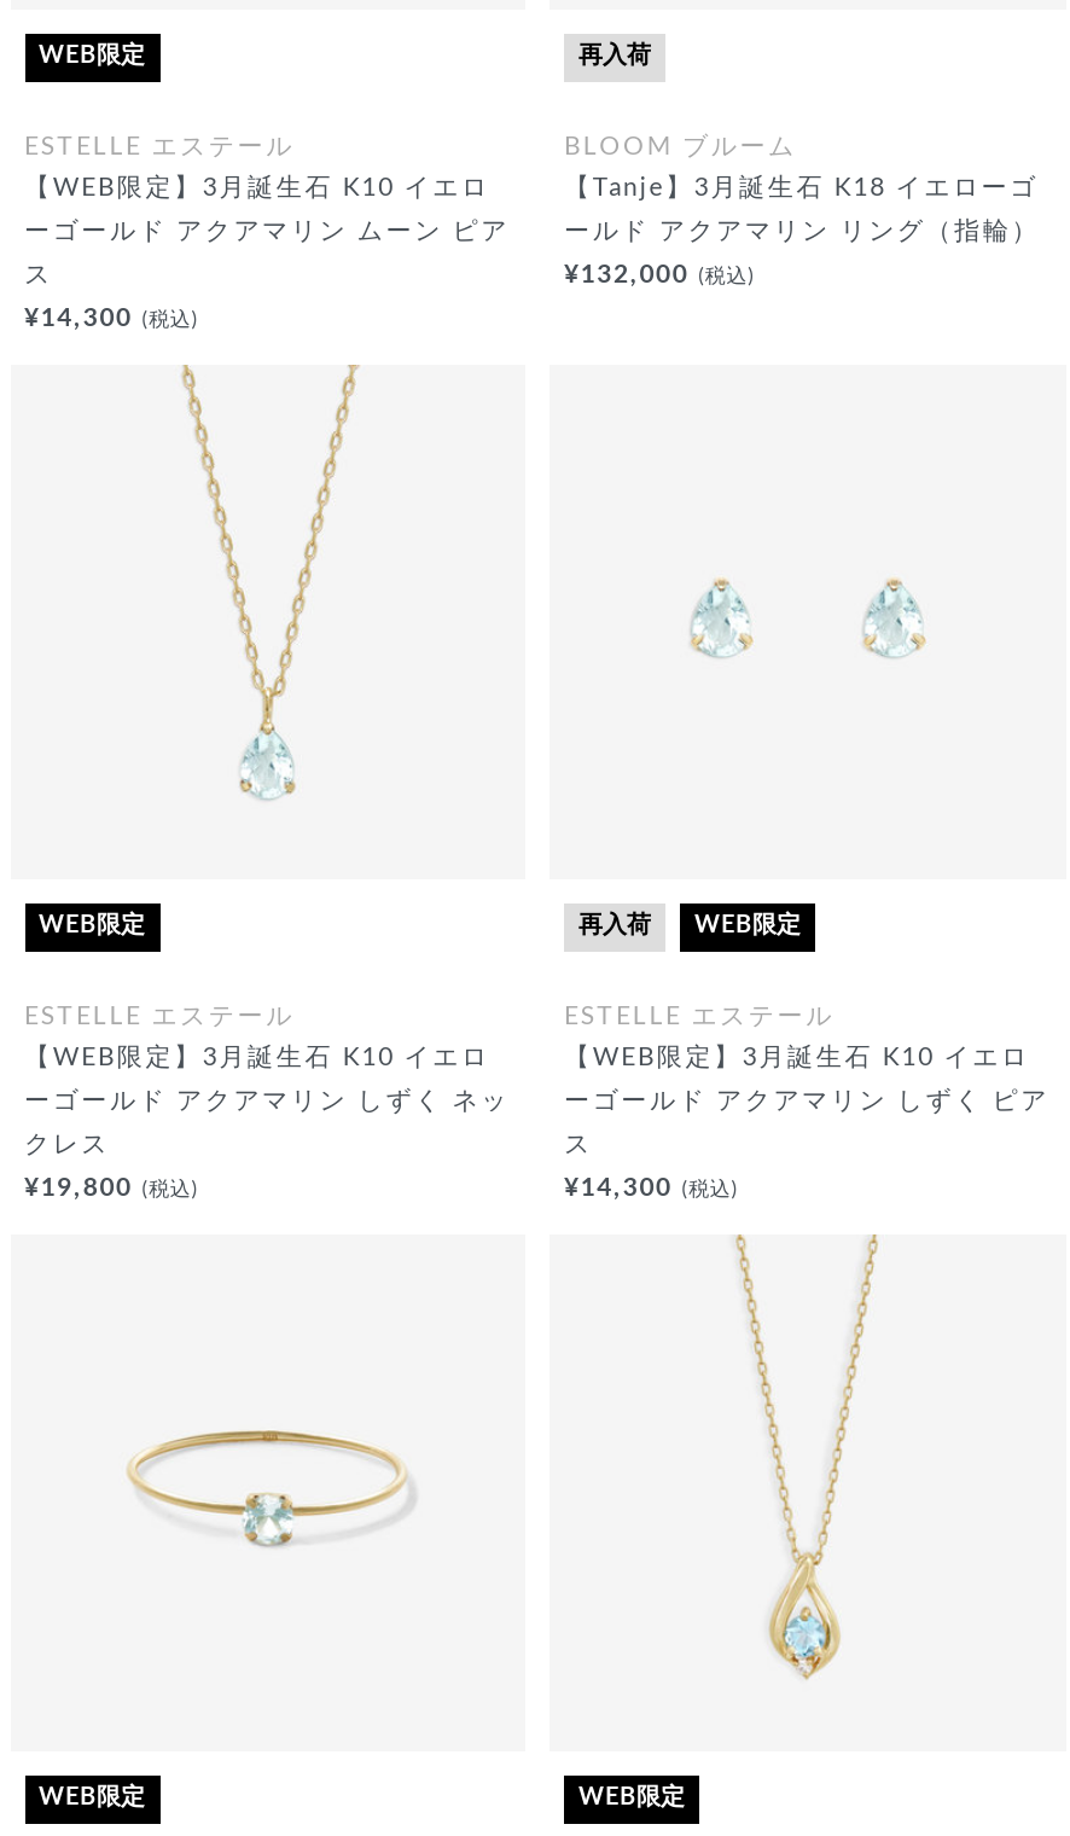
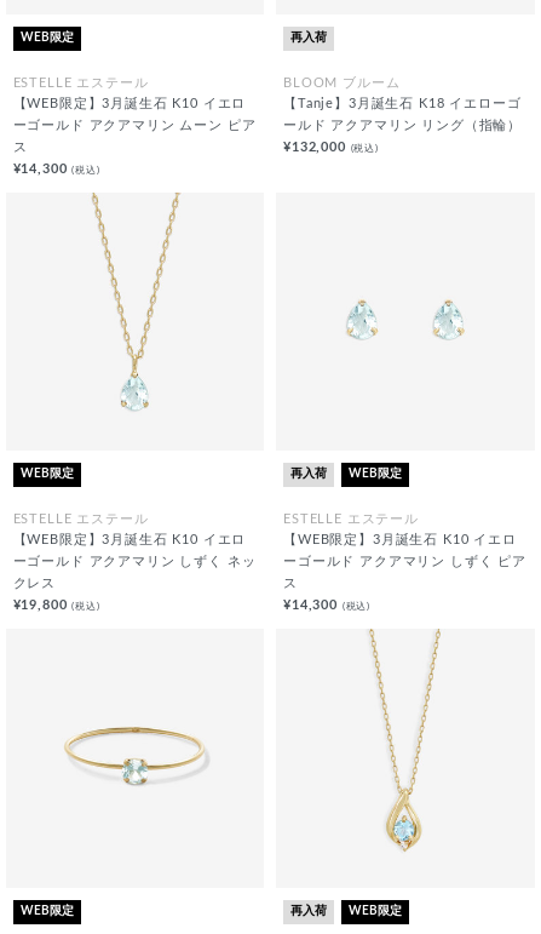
none -> [290,905,327,917] 再入荷

